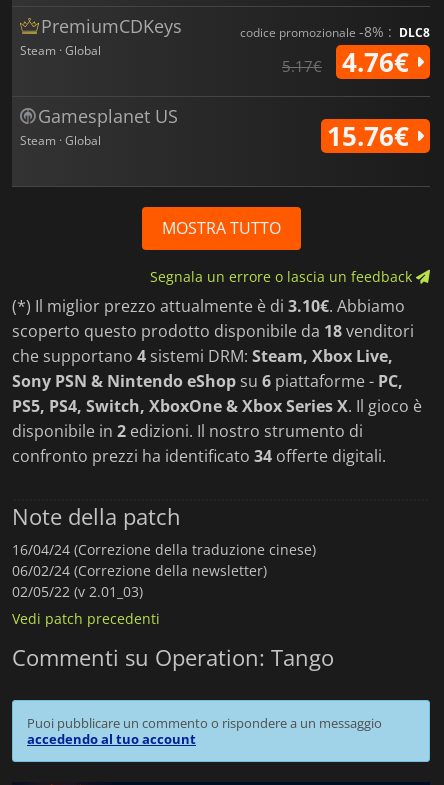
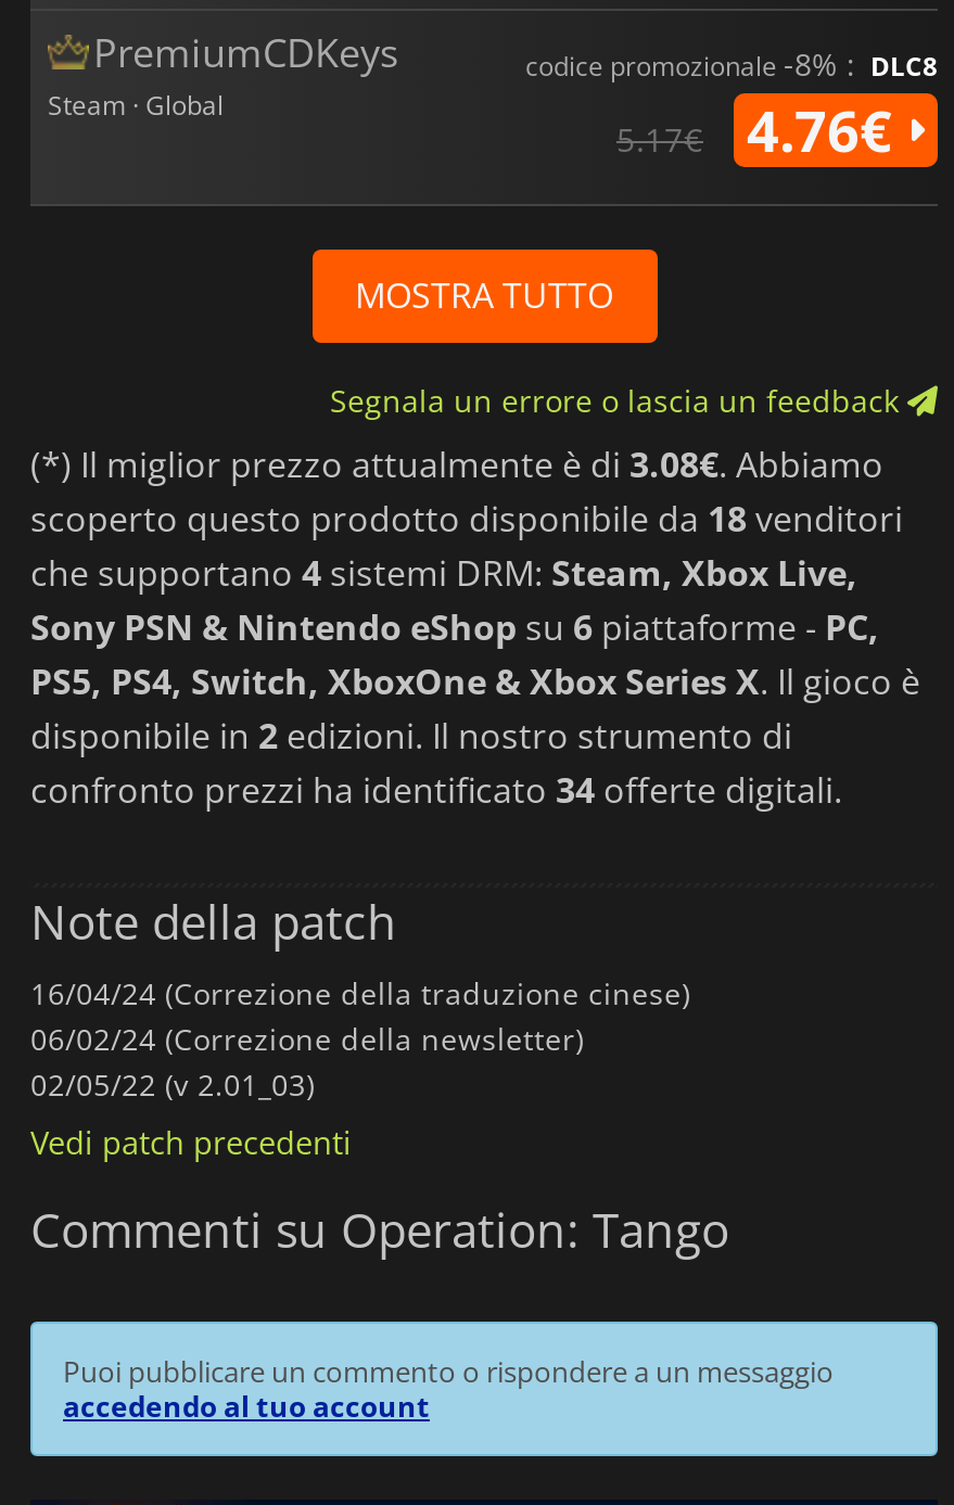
[20,103,416,153] Gamesplanet US | Steam · Global | 15.76€ -> none
[12,294,405,316] (*) Il miglior prezzo attualmente è di 3.10€. Abbiamo -> [30,441,883,488] (*) Il miglior prezzo attualmente è di 3.08€. Abbiamo

